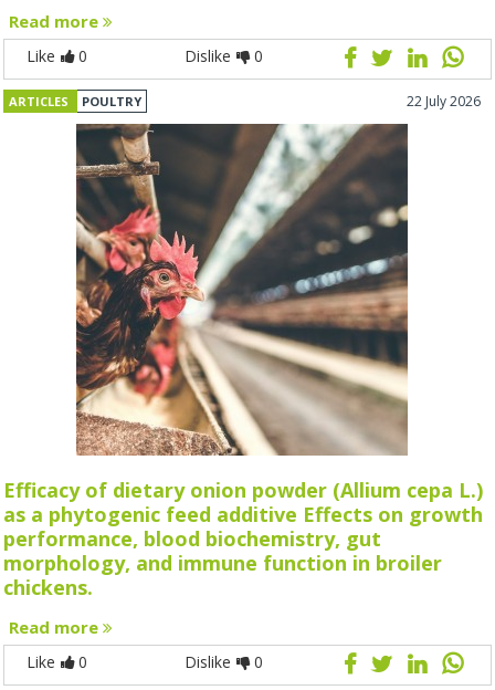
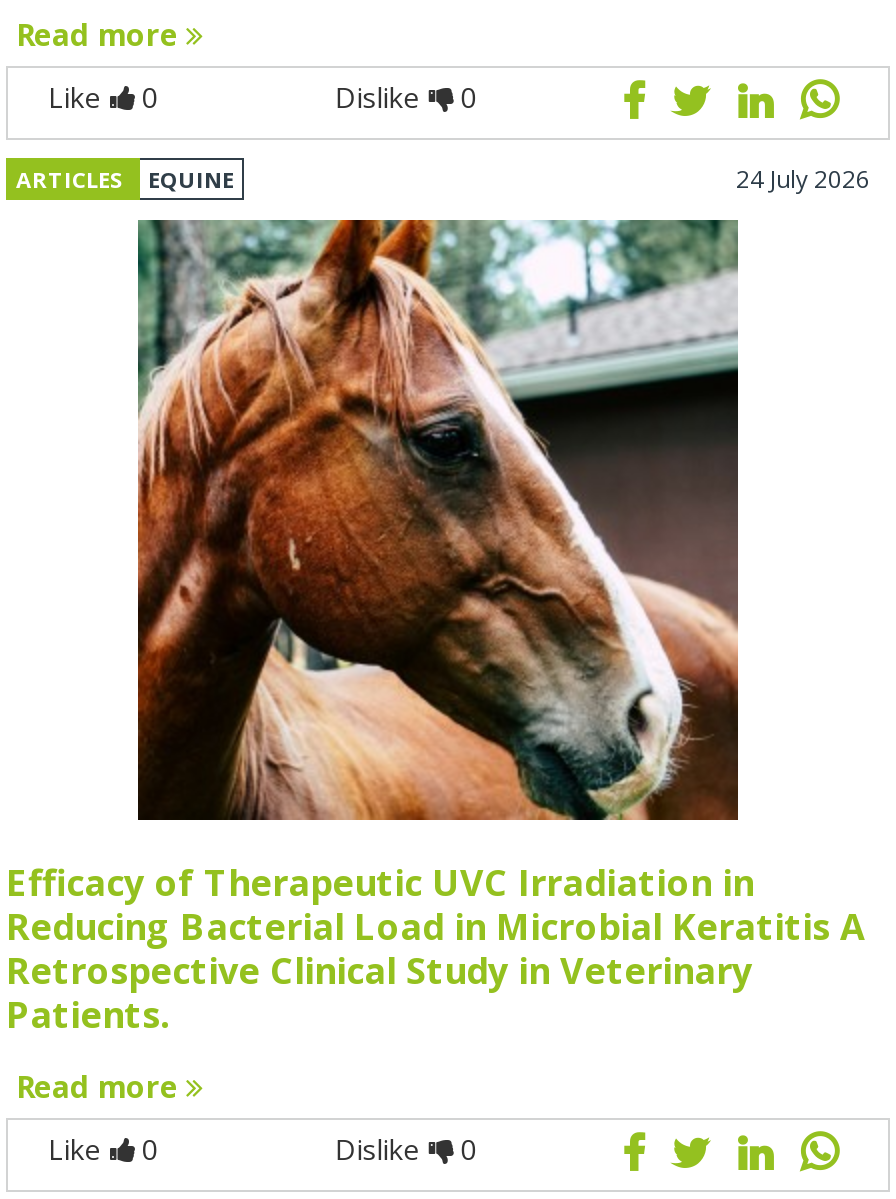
[82,91,481,110] POULTRY | 22 July 2026 -> [148,161,870,195] EQUINE | 24 July 2026
[3,123,483,600] [image] | Efficacy of dietary onion powder (Allium cepa L.) | as a phytogenic feed additive Effects on growth | performance, blood biochemistry, gut | morphology, and immune function in broiler | chickens. -> [6,218,864,1037] [image] | Efficacy of Therapeutic UVC Irradiation in | Reducing Bacterial Load in Microbial Keratitis A | Retrospective Clinical Study in Veterinary | Patients.

